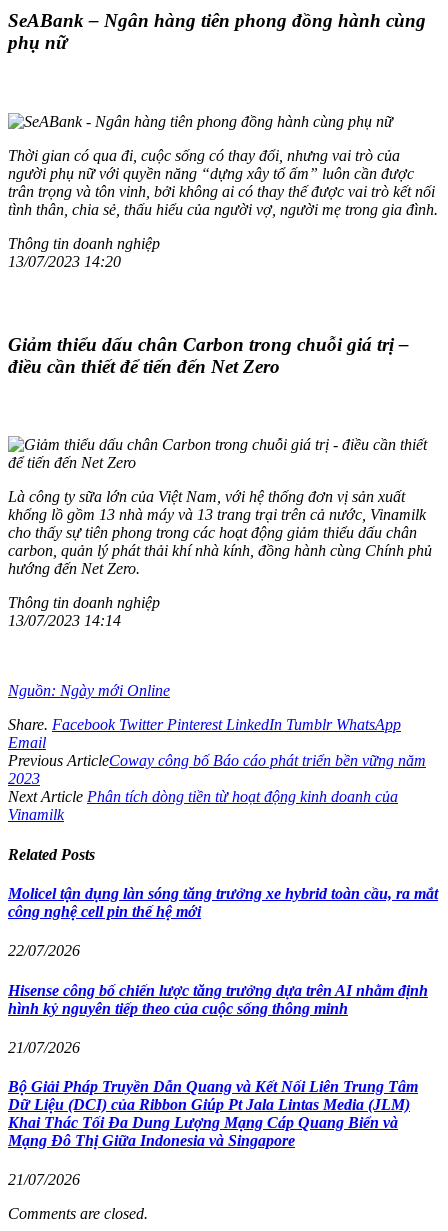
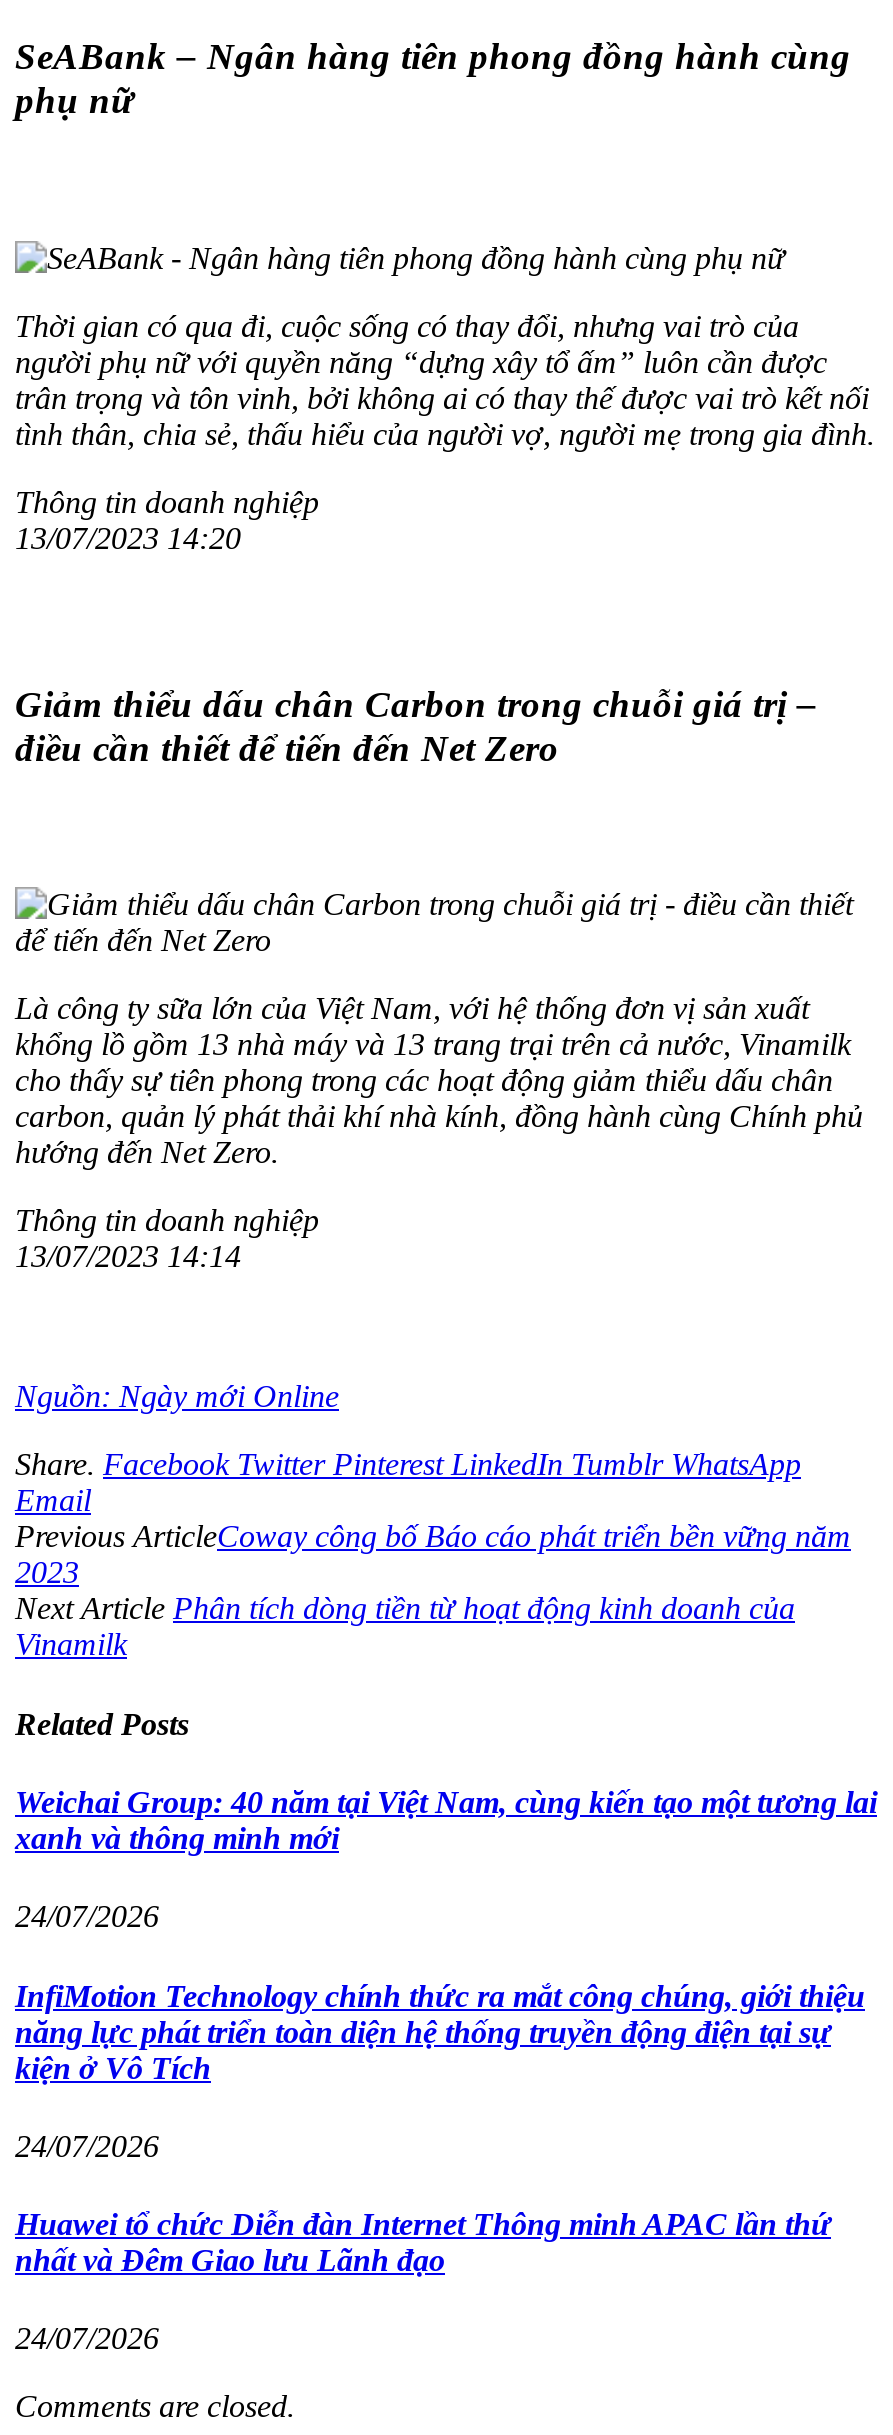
[8,885,438,920] Molicel tận dụng làn sóng tăng trưởng xe hybrid toàn cầu, ra mắt | công nghệ cell pin thế hệ mới -> [15,1785,877,1855] Weichai Group: 40 năm tại Việt Nam, cùng kiến tạo một tương lai | xanh và thông minh mới
[8,942,80,959] 22/07/2026 -> [15,1900,159,1934] 24/07/2026
[8,981,428,1016] Hisense công bố chiến lược tăng trưởng dựa trên AI nhằm định | hình kỷ nguyên tiếp theo của cuộc sống thông minh -> [15,1978,865,2084] InfiMotion Technology chính thức ra mắt công chúng, giới thiệu | năng lực phát triển toàn diện hệ thống truyền động điện tại sự | kiện ở Vô Tích
[8,1039,80,1056] 21/07/2026 -> [15,2129,159,2163] 24/07/2026
[8,1078,418,1149] Bộ Giải Pháp Truyền Dẫn Quang và Kết Nối Liên Trung Tâm | Dữ Liệu (DCI) của Ribbon Giúp Pt Jala Lintas Media (JLM) | Khai Thác Tối Đa Dung Lượng Mạng Cáp Quang Biển và | Mạng Đô Thị Giữa Indonesia và Singapore -> [15,2207,831,2277] Huawei tổ chức Diễn đàn Internet Thông minh APAC lần thứ | nhất và Đêm Giao lưu Lãnh đạo
[8,1171,80,1188] 21/07/2026 -> [15,2322,159,2356] 24/07/2026

